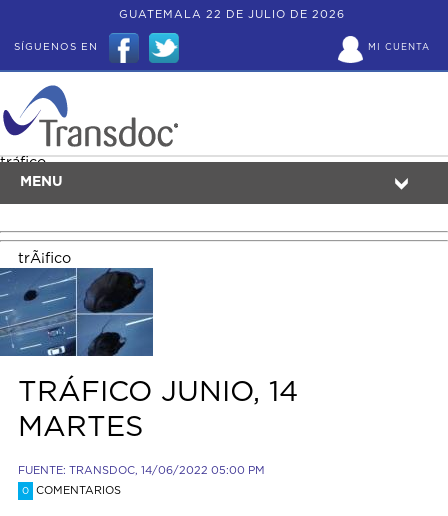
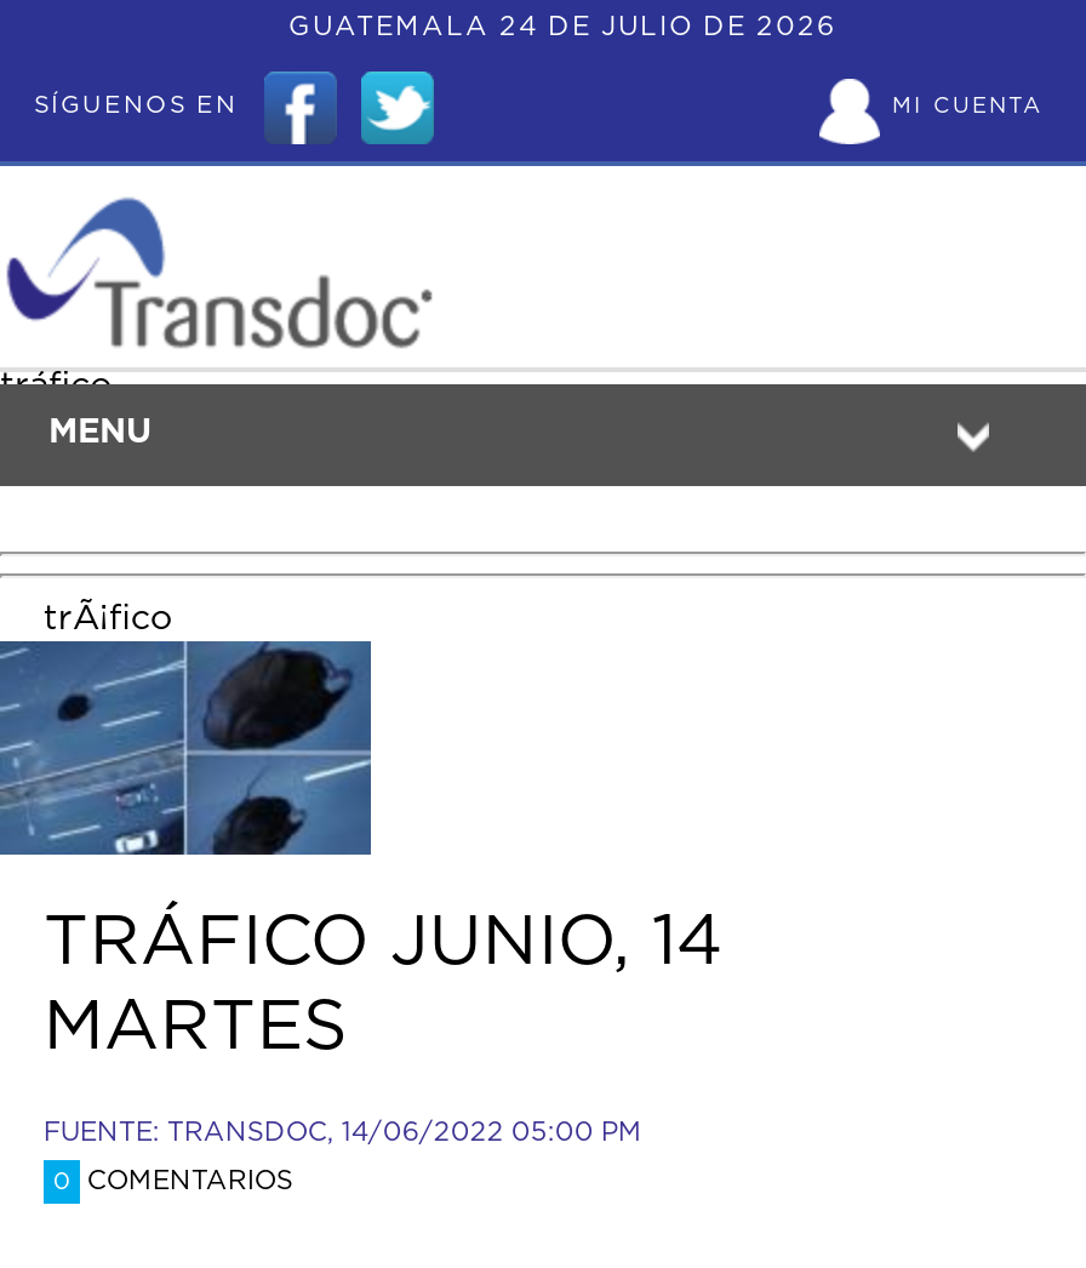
[119,9,345,20] GUATEMALA 22 DE JULIO DE 2026 -> [288,13,836,40] GUATEMALA 24 DE JULIO DE 2026

